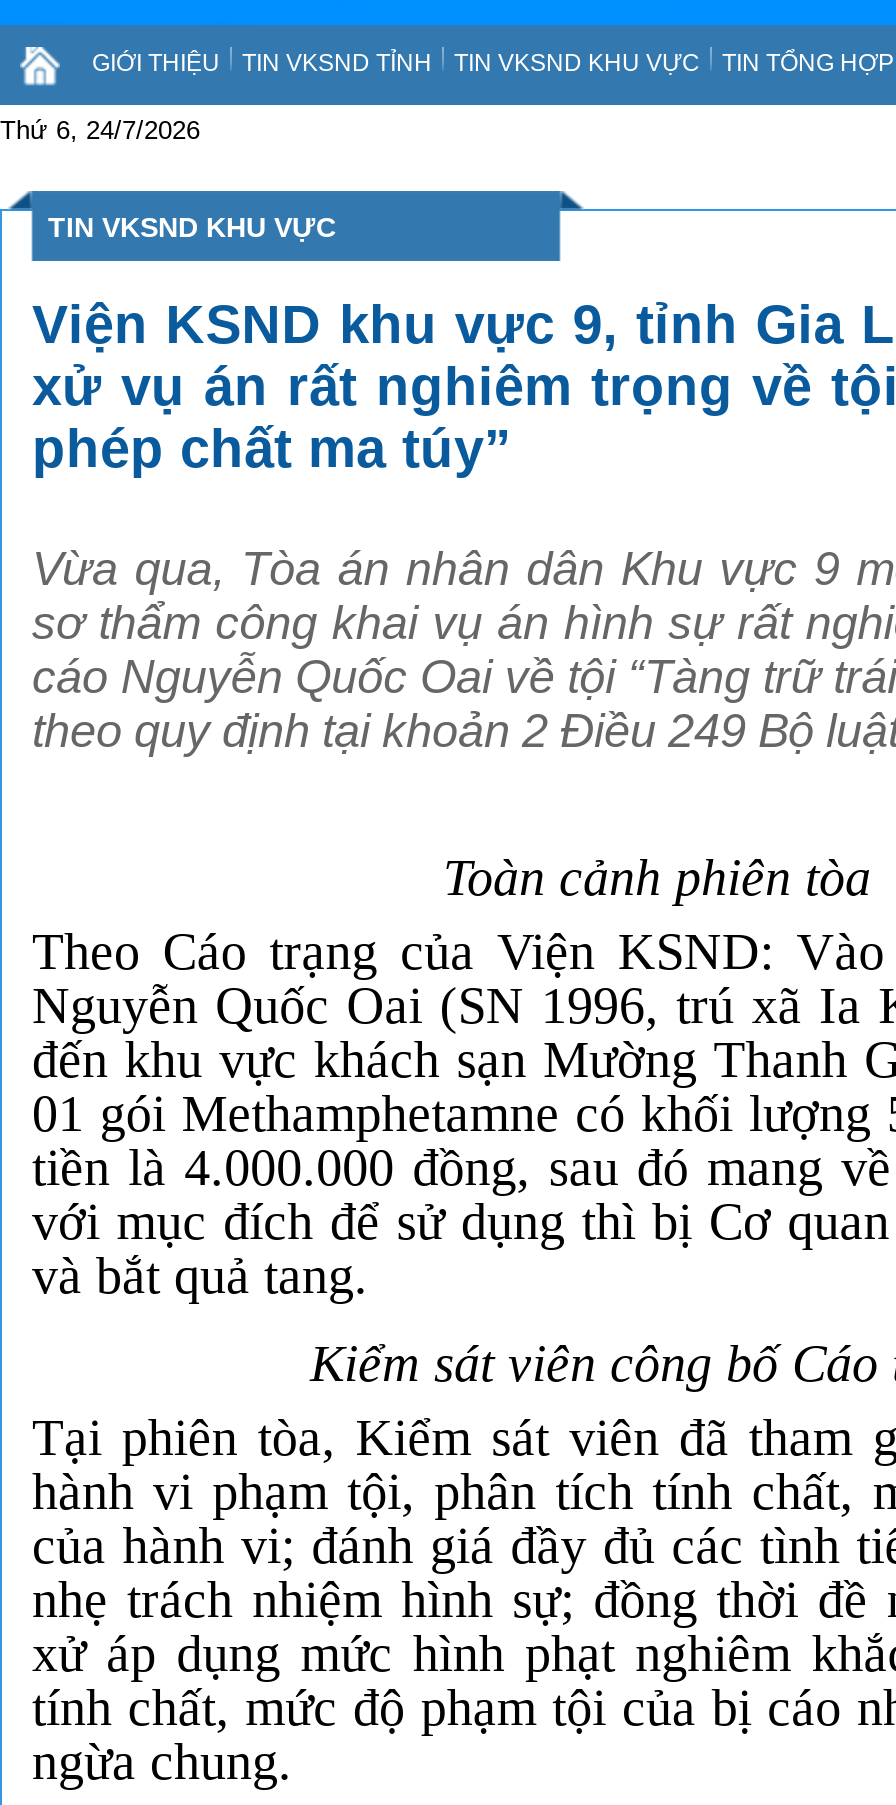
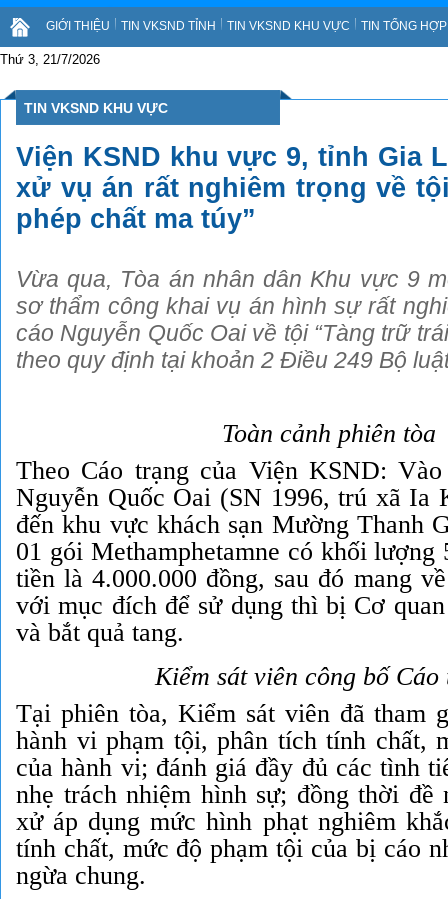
[0,115,200,145] Thứ 6, 24/7/2026 -> [0,52,100,67] Thứ 3, 21/7/2026

